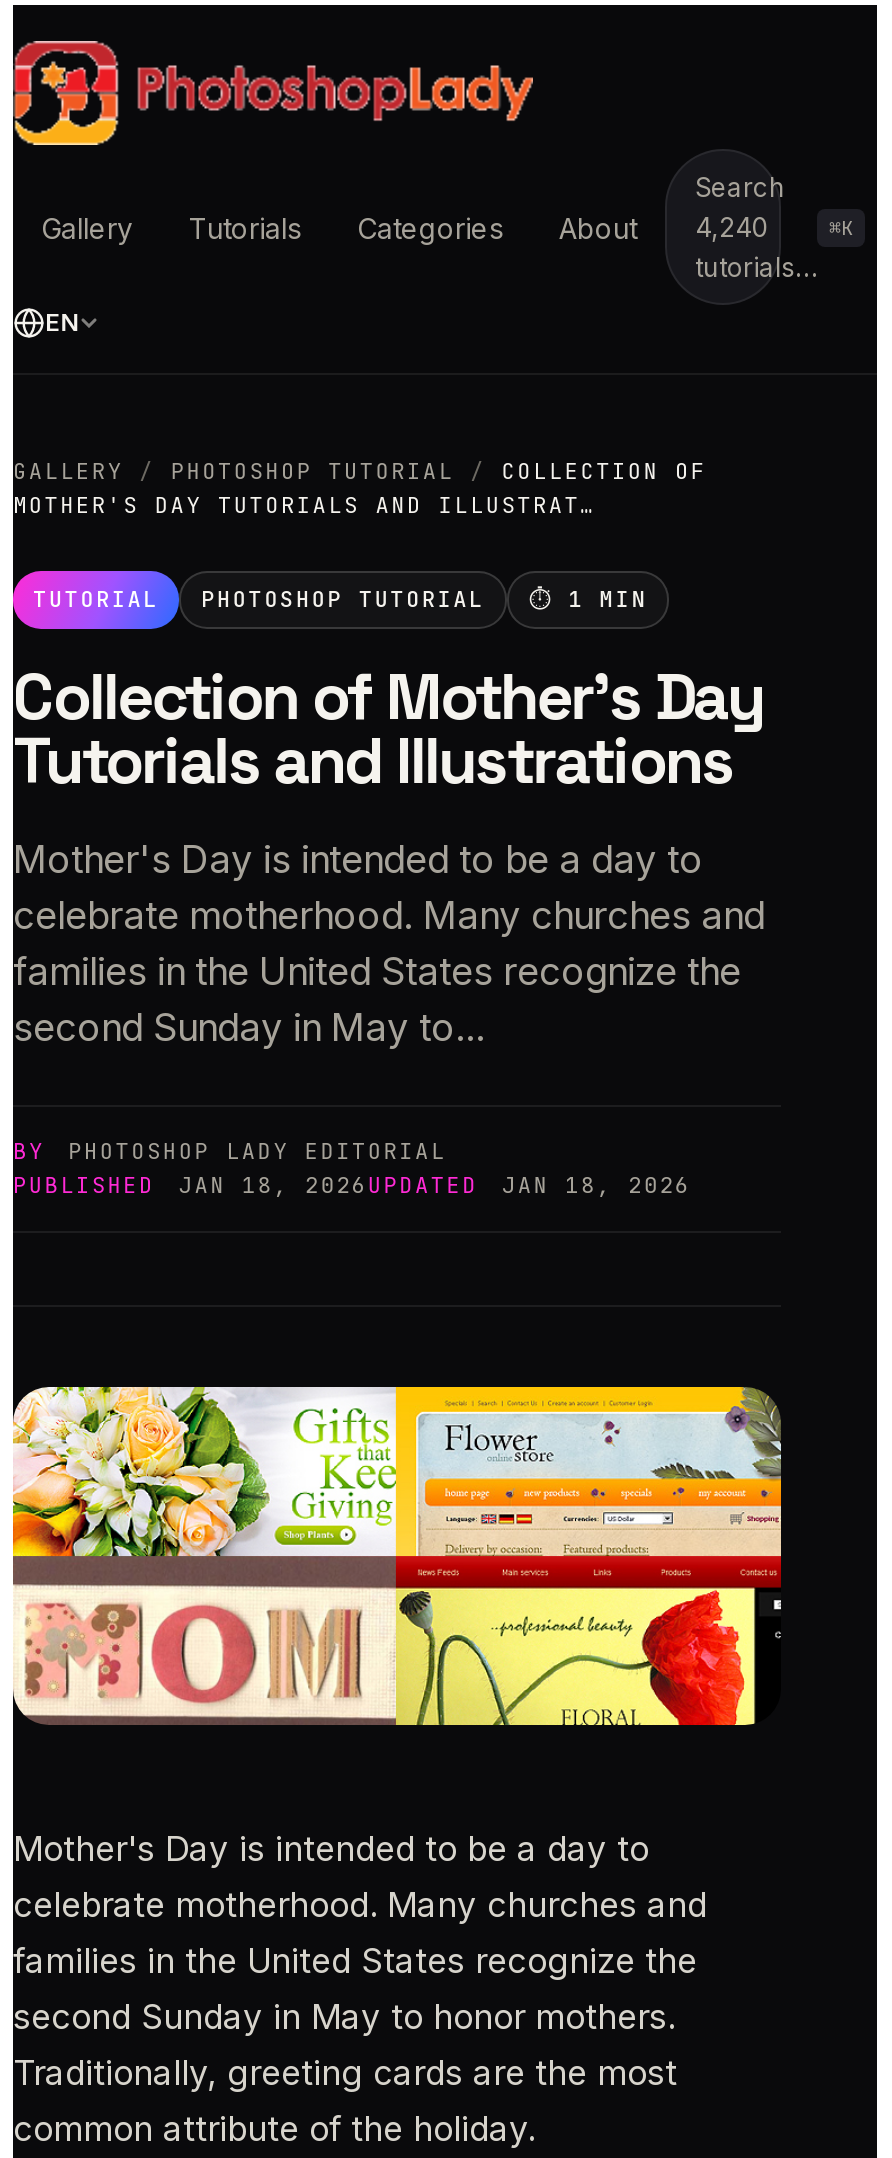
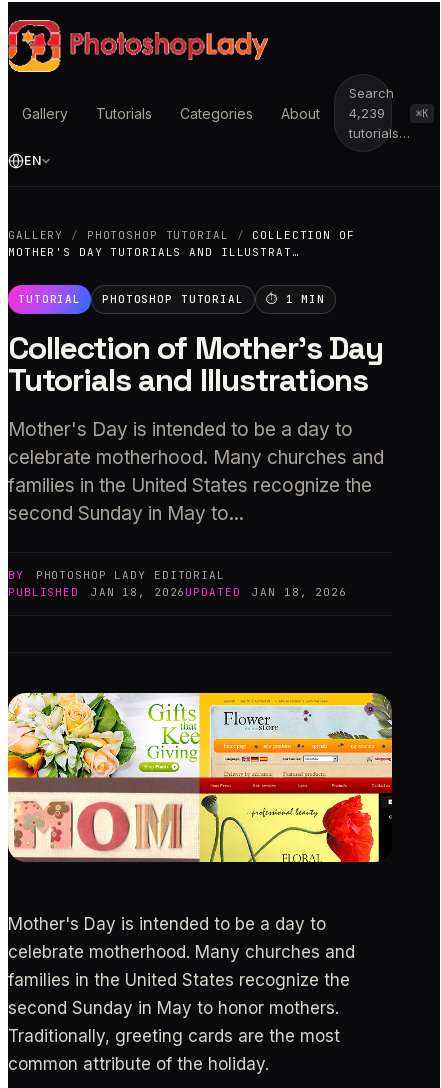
[41,210,767,244] Gallery Tutorials Categories About 4,240 -> [22,104,385,121] Gallery Tutorials Categories About 4,239

